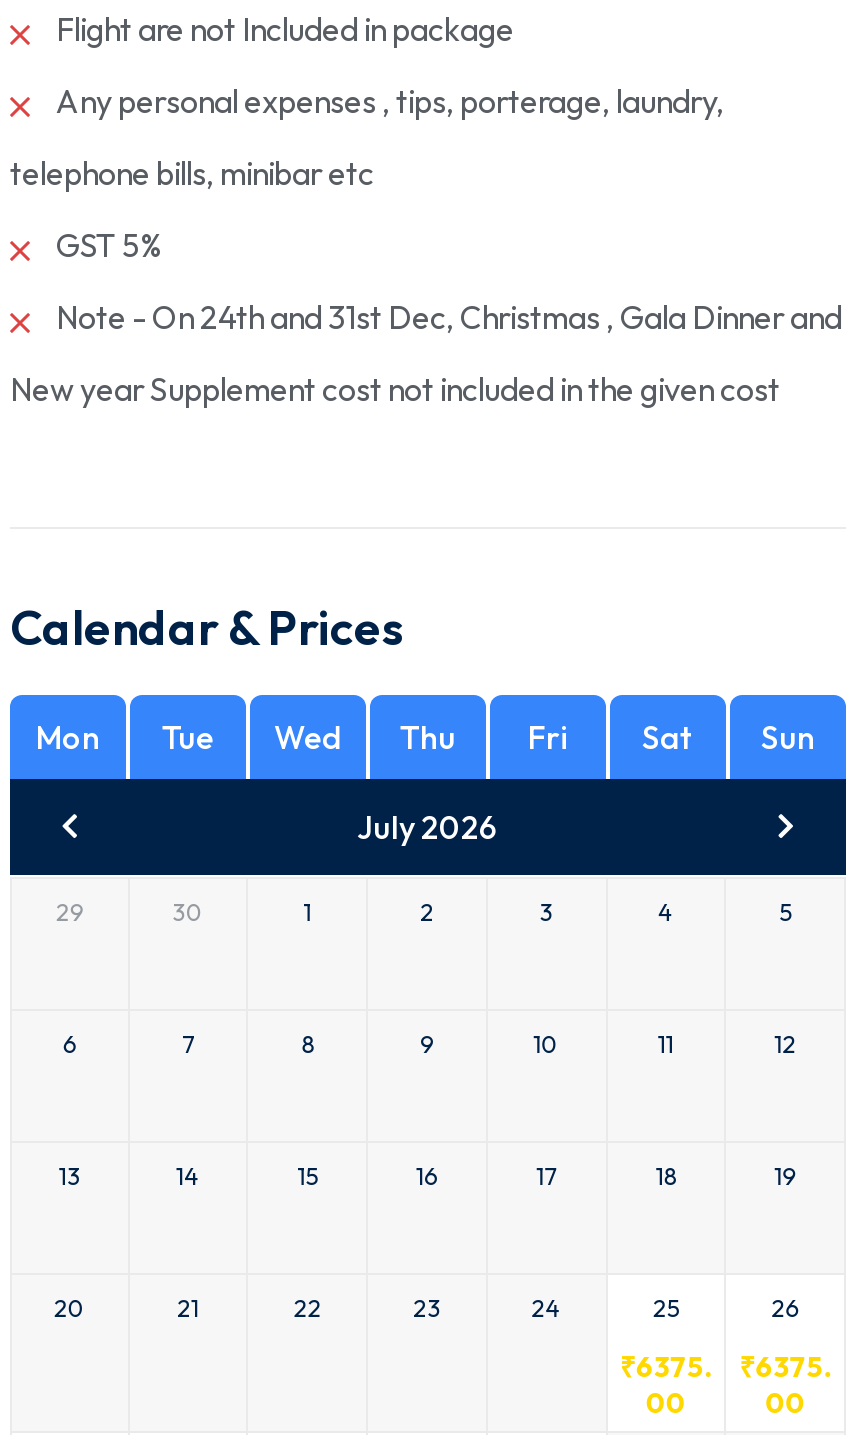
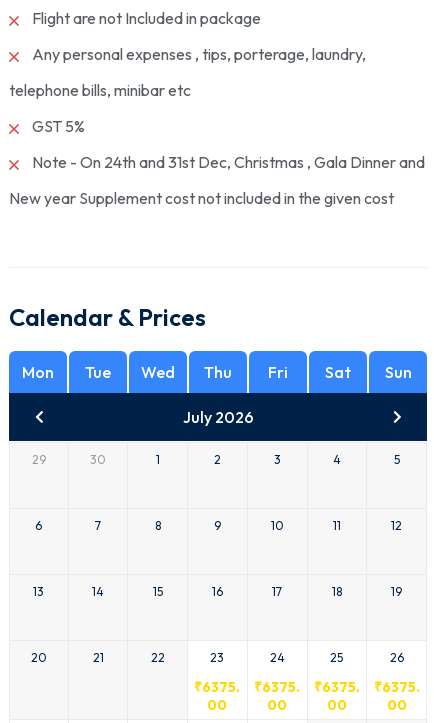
none -> [194,678,240,714] ₹6375. | 00
none -> [254,678,300,714] ₹6375. | 00

